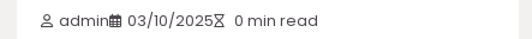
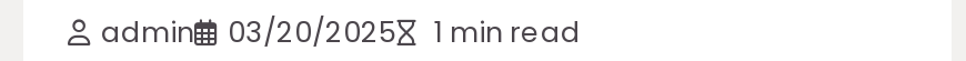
[127,11,318,31] 03/10/2025 | 0 min read -> [228,13,581,51] 03/20/2025 | 1 min read

